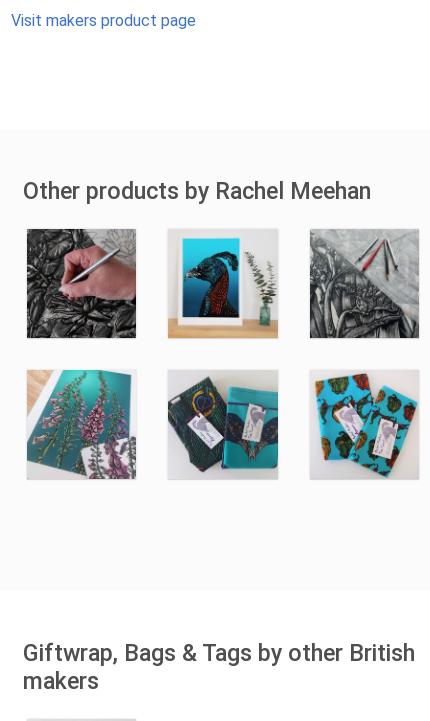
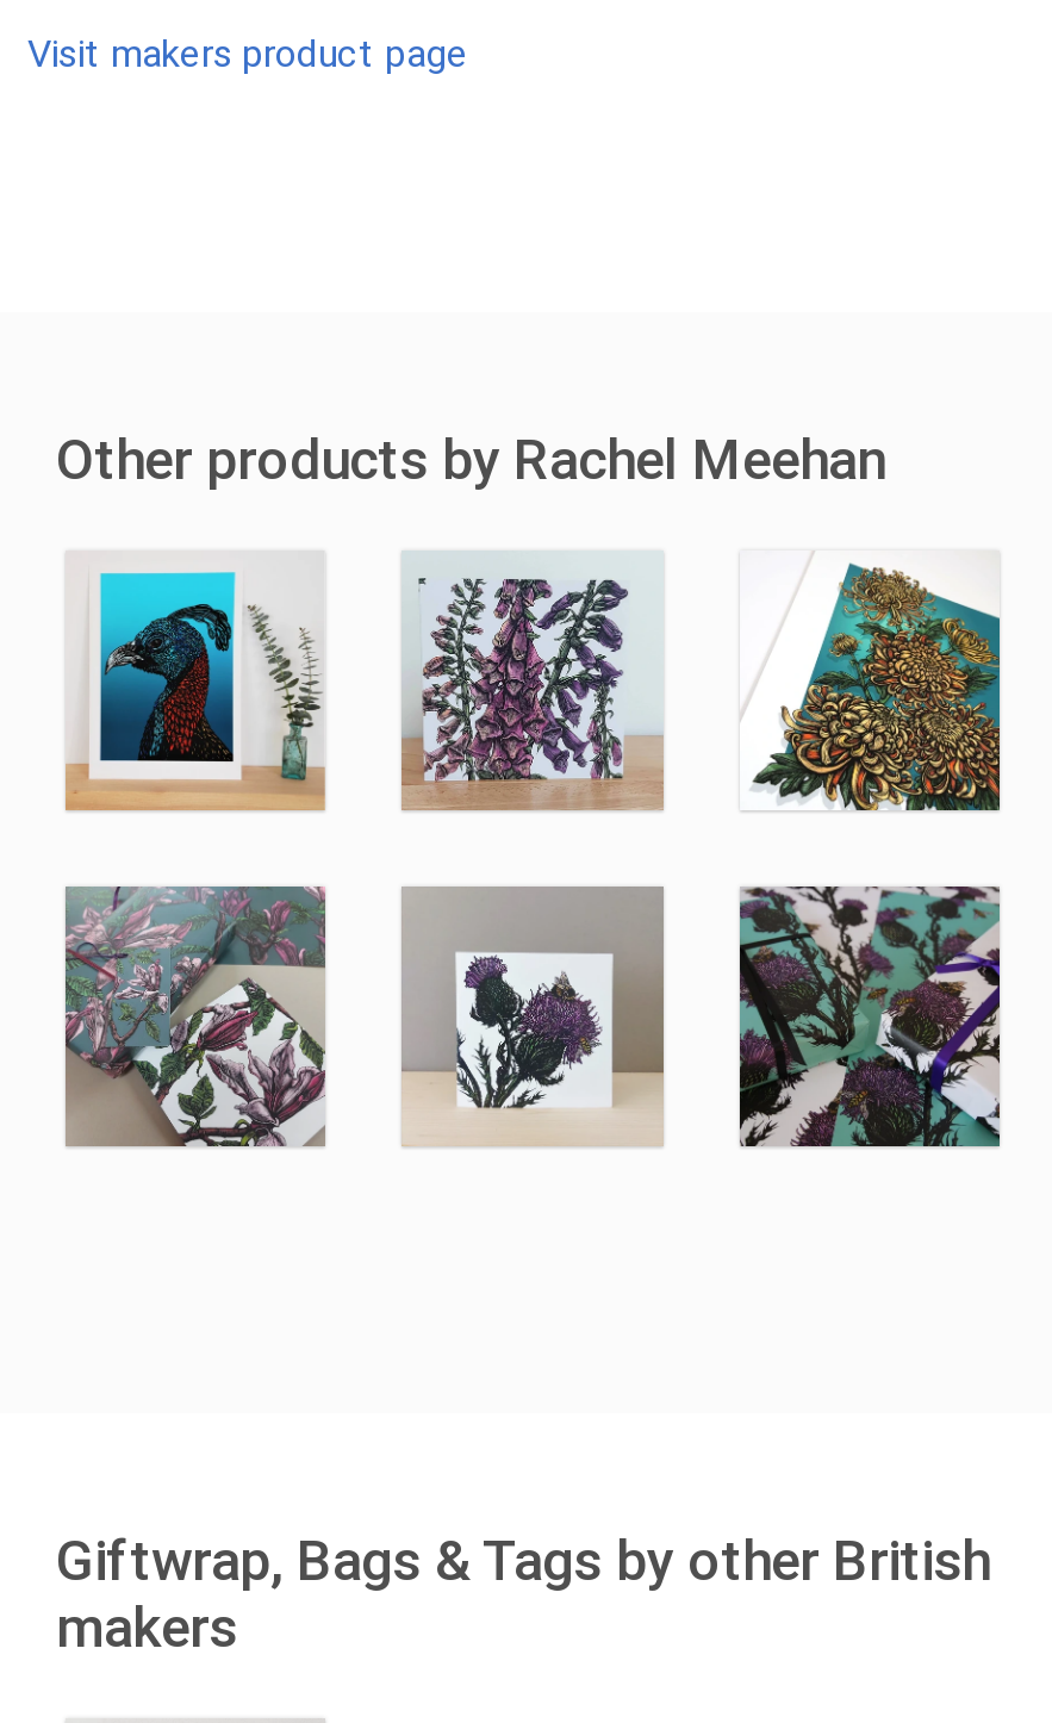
[26,228,137,339] [image] -> [63,551,328,813] [image]
[309,229,420,339] [image] -> [740,553,1002,813] [image]
[168,237,277,337] [image] -> [401,572,664,808] [image]
[27,370,136,479] [image] -> [63,884,328,1149] [image]
[168,371,279,478] [image] -> [401,887,666,1146] [image]
[310,370,419,479] [image] -> [737,884,1002,1149] [image]

